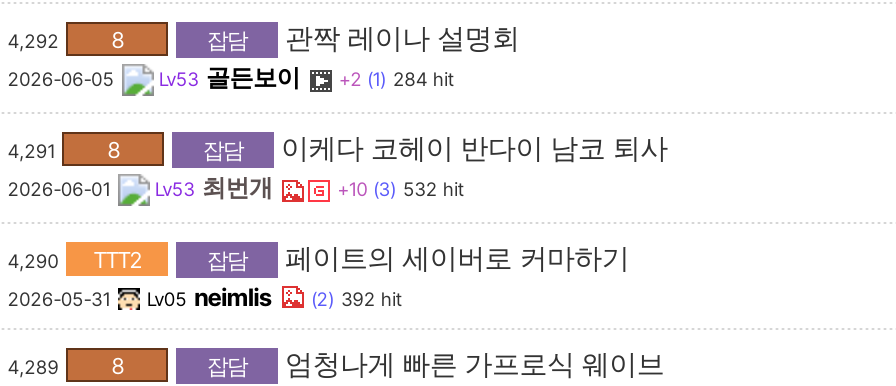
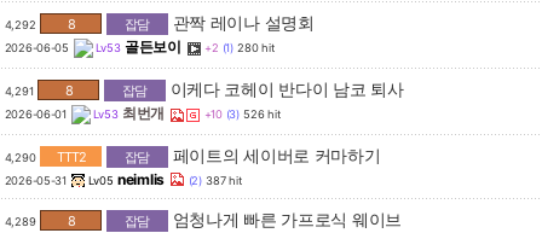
[333,68,453,90] +2 (1) 284 hit -> [202,41,274,54] +2 (1) 280 hit
[332,178,463,200] +10 (3) 532 hit -> [201,107,280,121] +10 (3) 526 hit
[7,282,401,312] 2026-05-31 Lv05 neimlis (2) 392 hit -> [4,170,241,188] 2026-05-31 Lv05 neimlis (2) 387 hit

